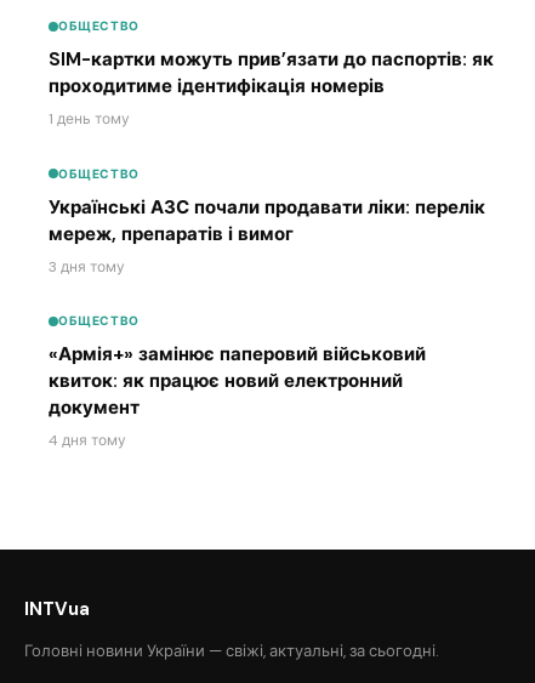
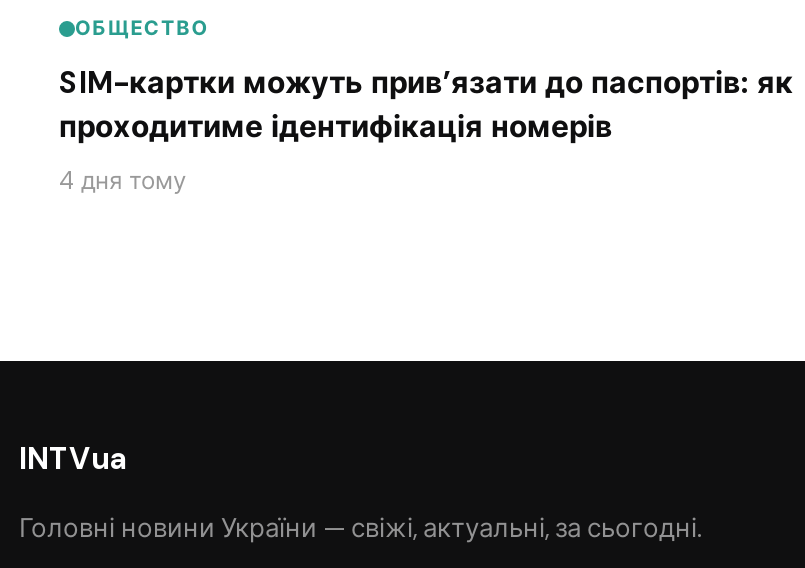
[49,109,485,420] 1 день тому | ОБЩЕСТВО | Українські АЗС почали продавати ліки: перелік | мереж, препаратів і вимог | 3 дня тому | ОБЩЕСТВО | «Армія+» замінює паперовий військовий | квиток: як працює новий електронний | документ -> none

